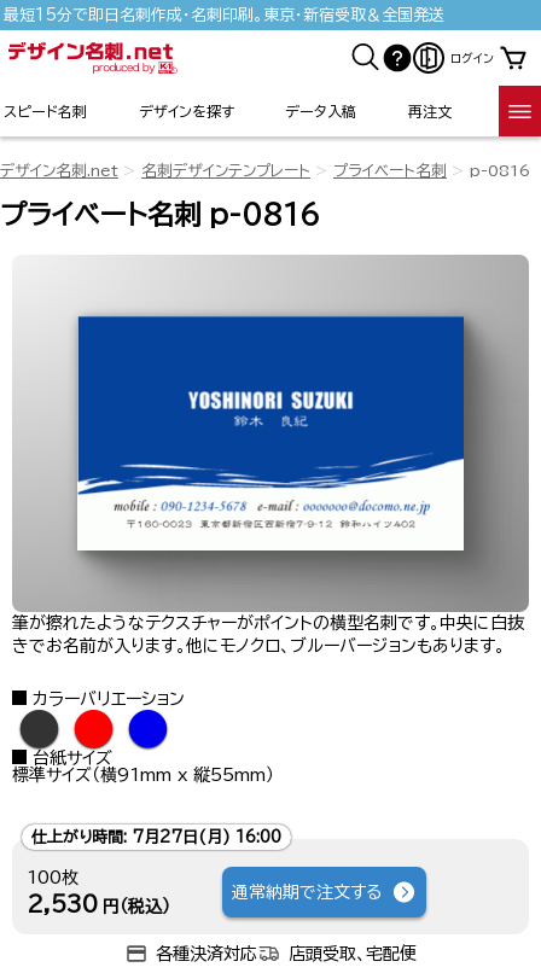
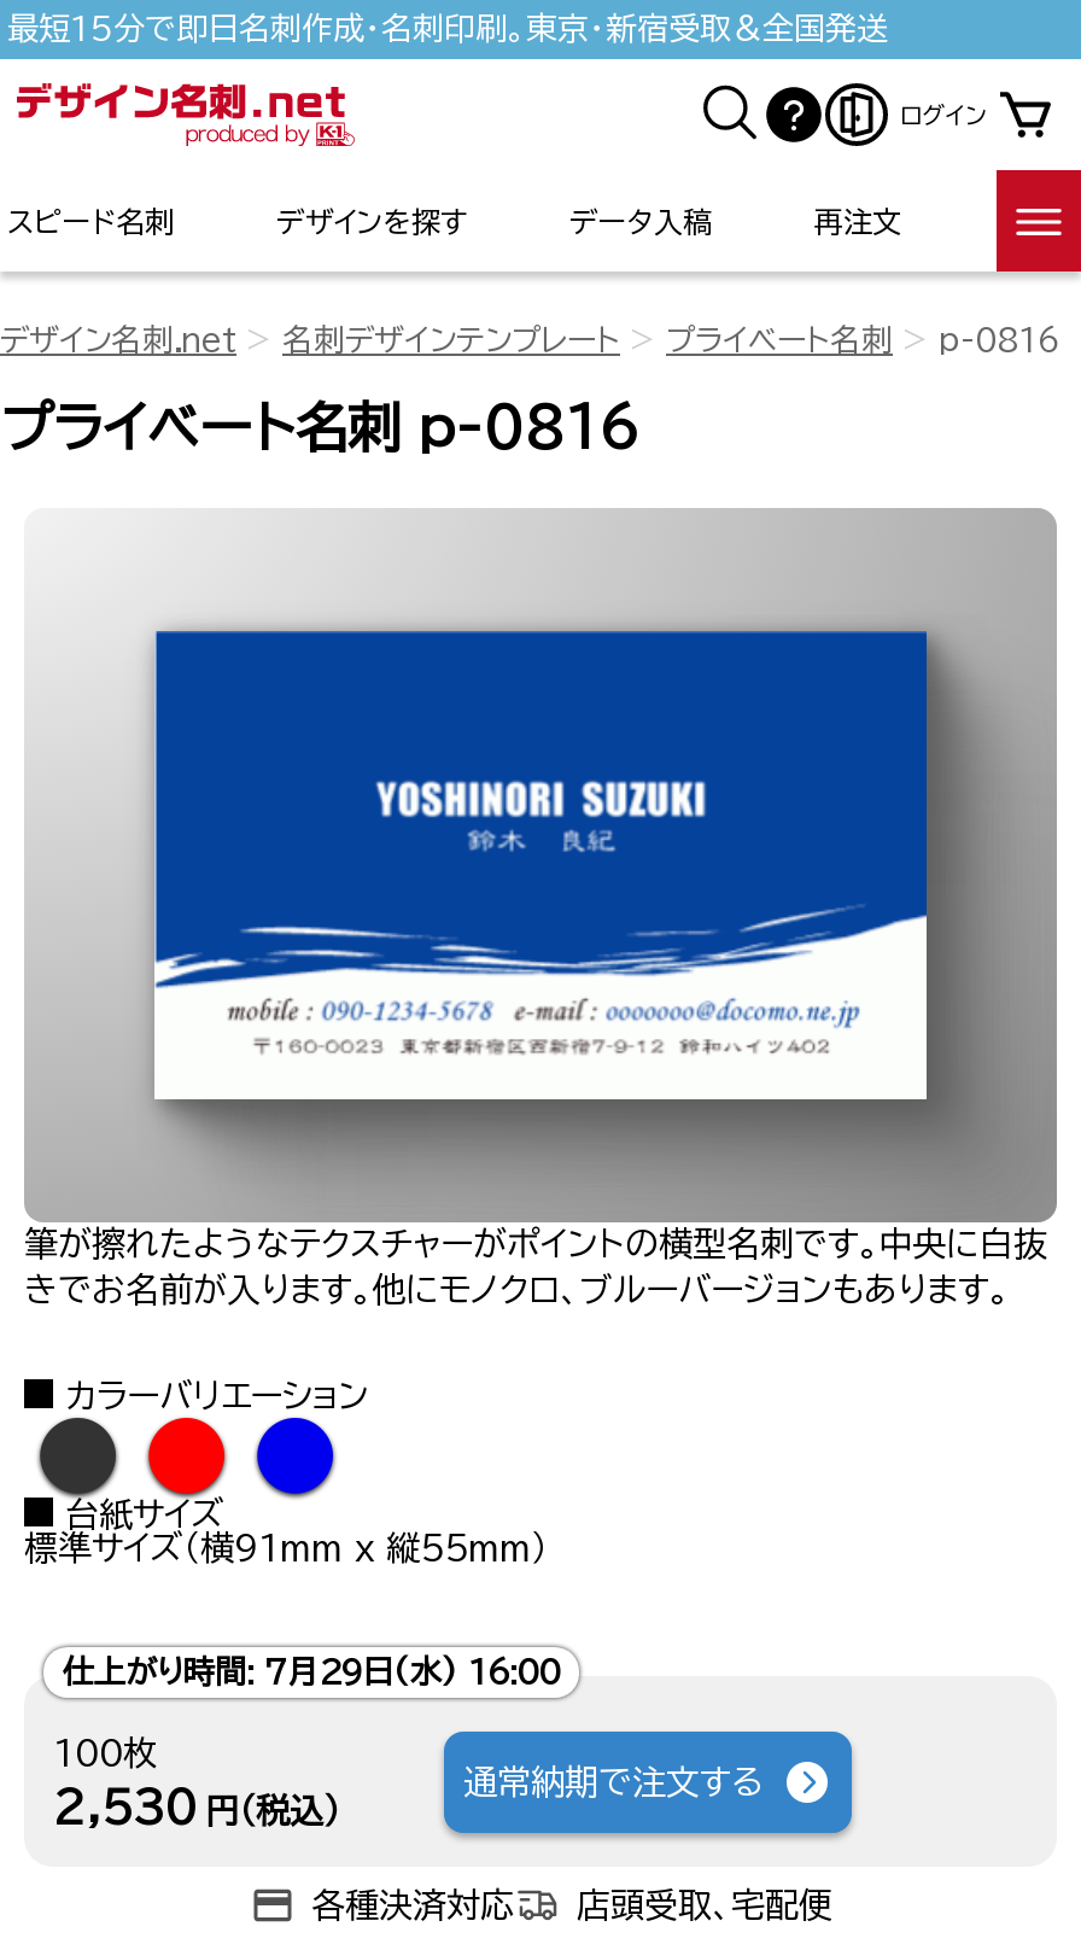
[31,830,281,845] 仕上がり時間: 7月27日(月) 16:00 -> [63,1658,560,1689] 仕上がり時間: 7月29日(水) 16:00

